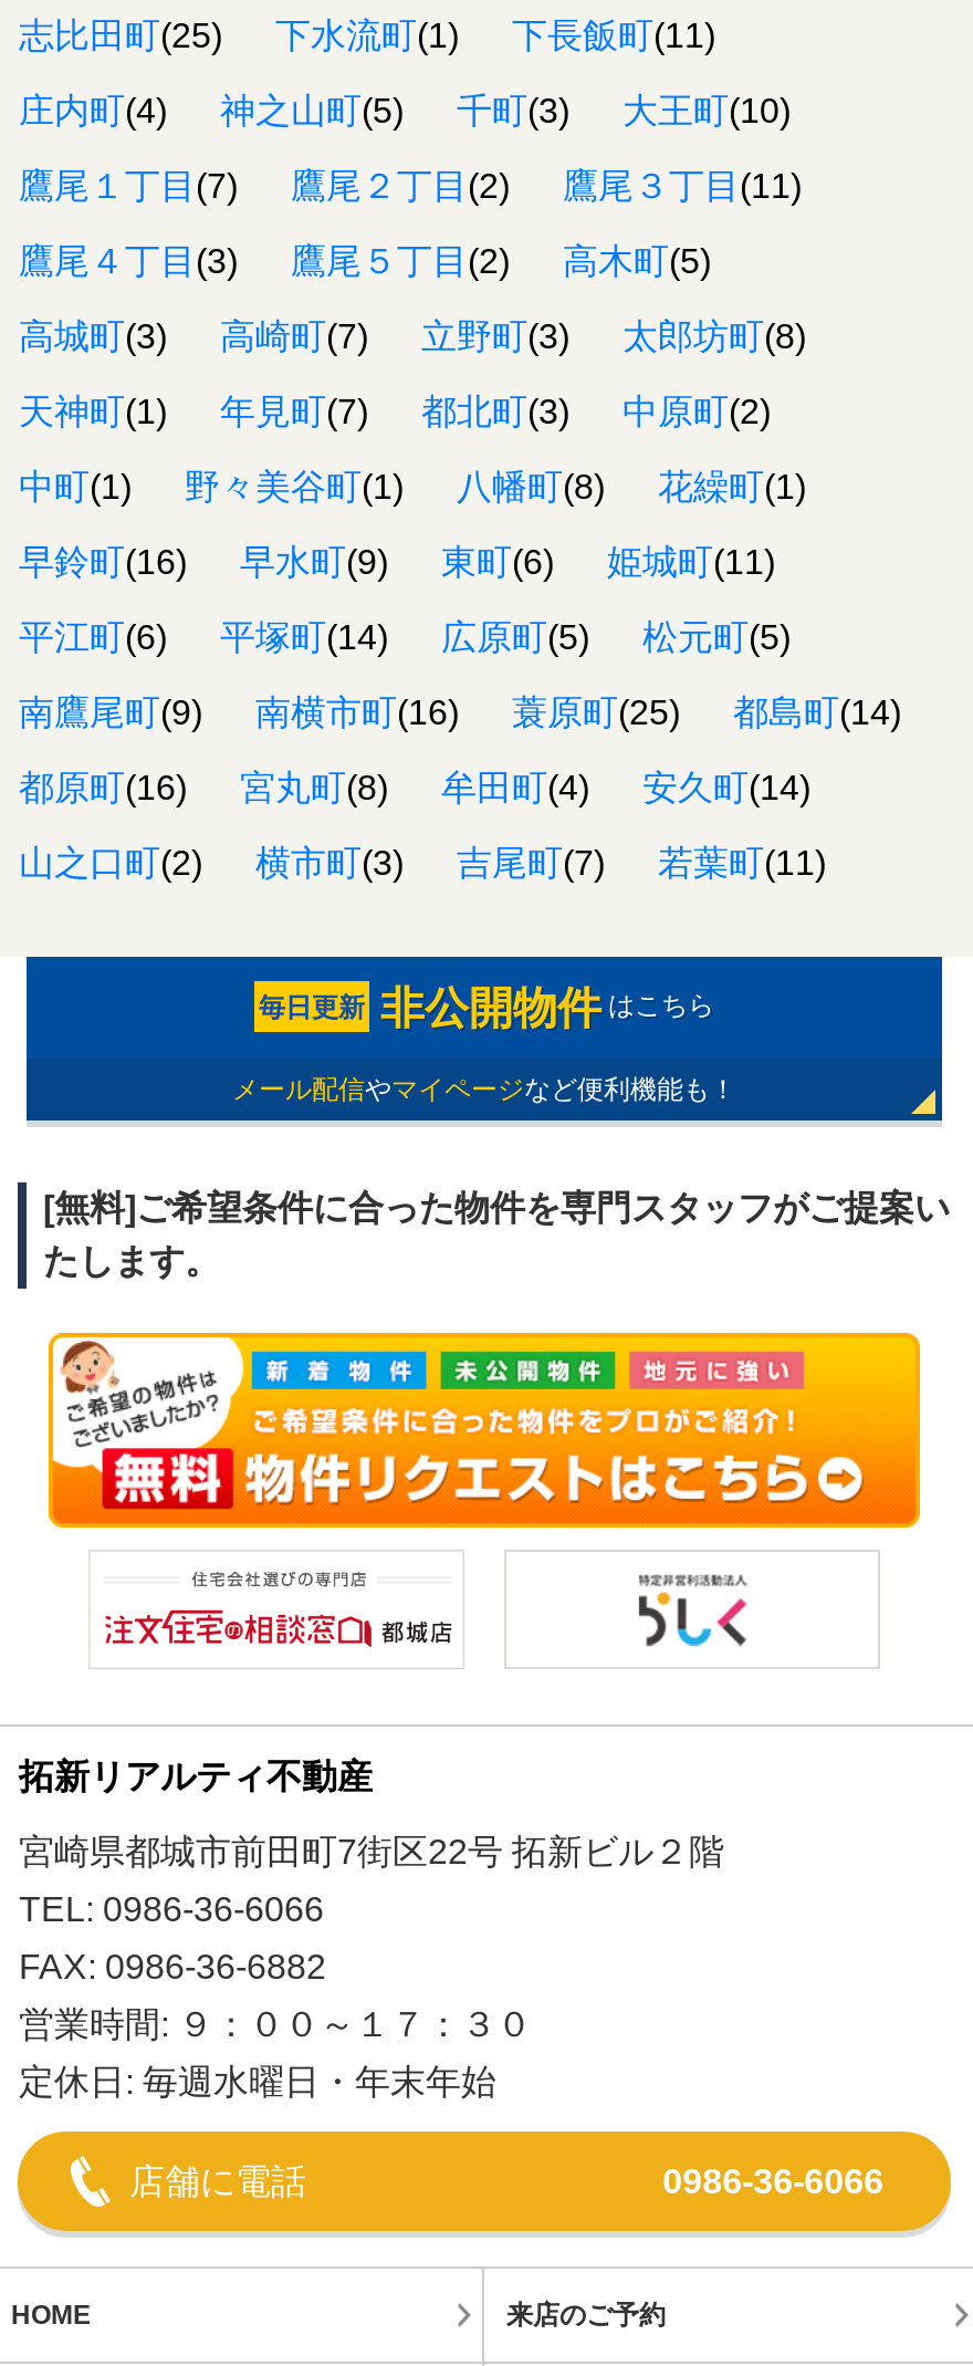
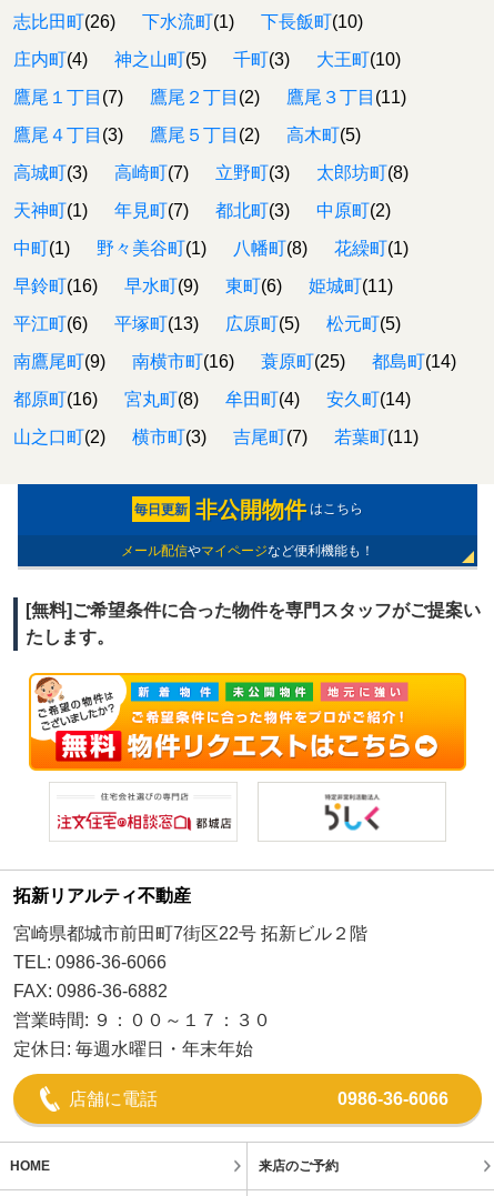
[19,15,222,53] 志比田町(25) -> [14,12,116,31] 志比田町(26)
[512,15,715,53] 下長飯町(11) -> [261,12,363,31] 下長飯町(10)
[19,617,790,655] 平江町(6) 平塚町(14) 広原町(5) 松元町(5) -> [14,314,401,333] 平江町(6) 平塚町(13) 広原町(5) 松元町(5)

